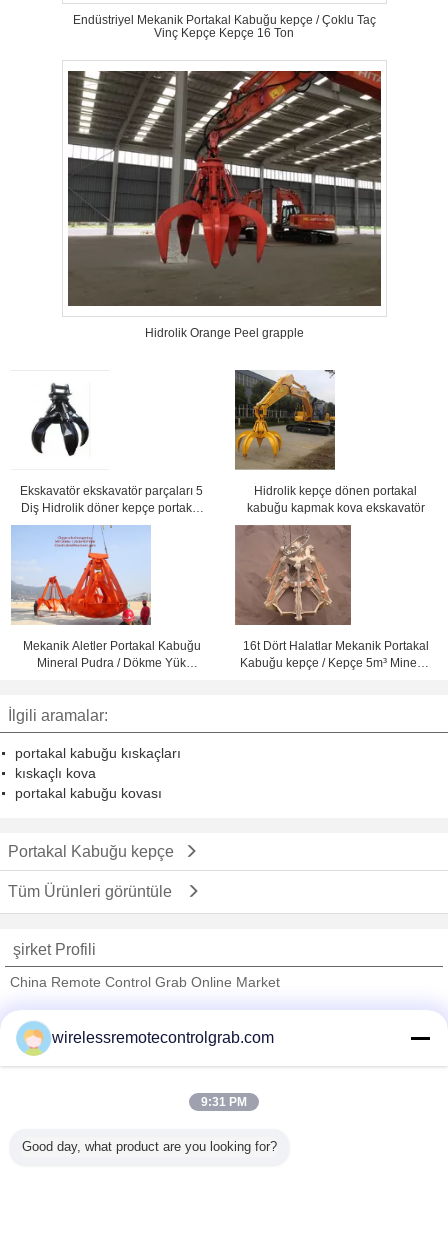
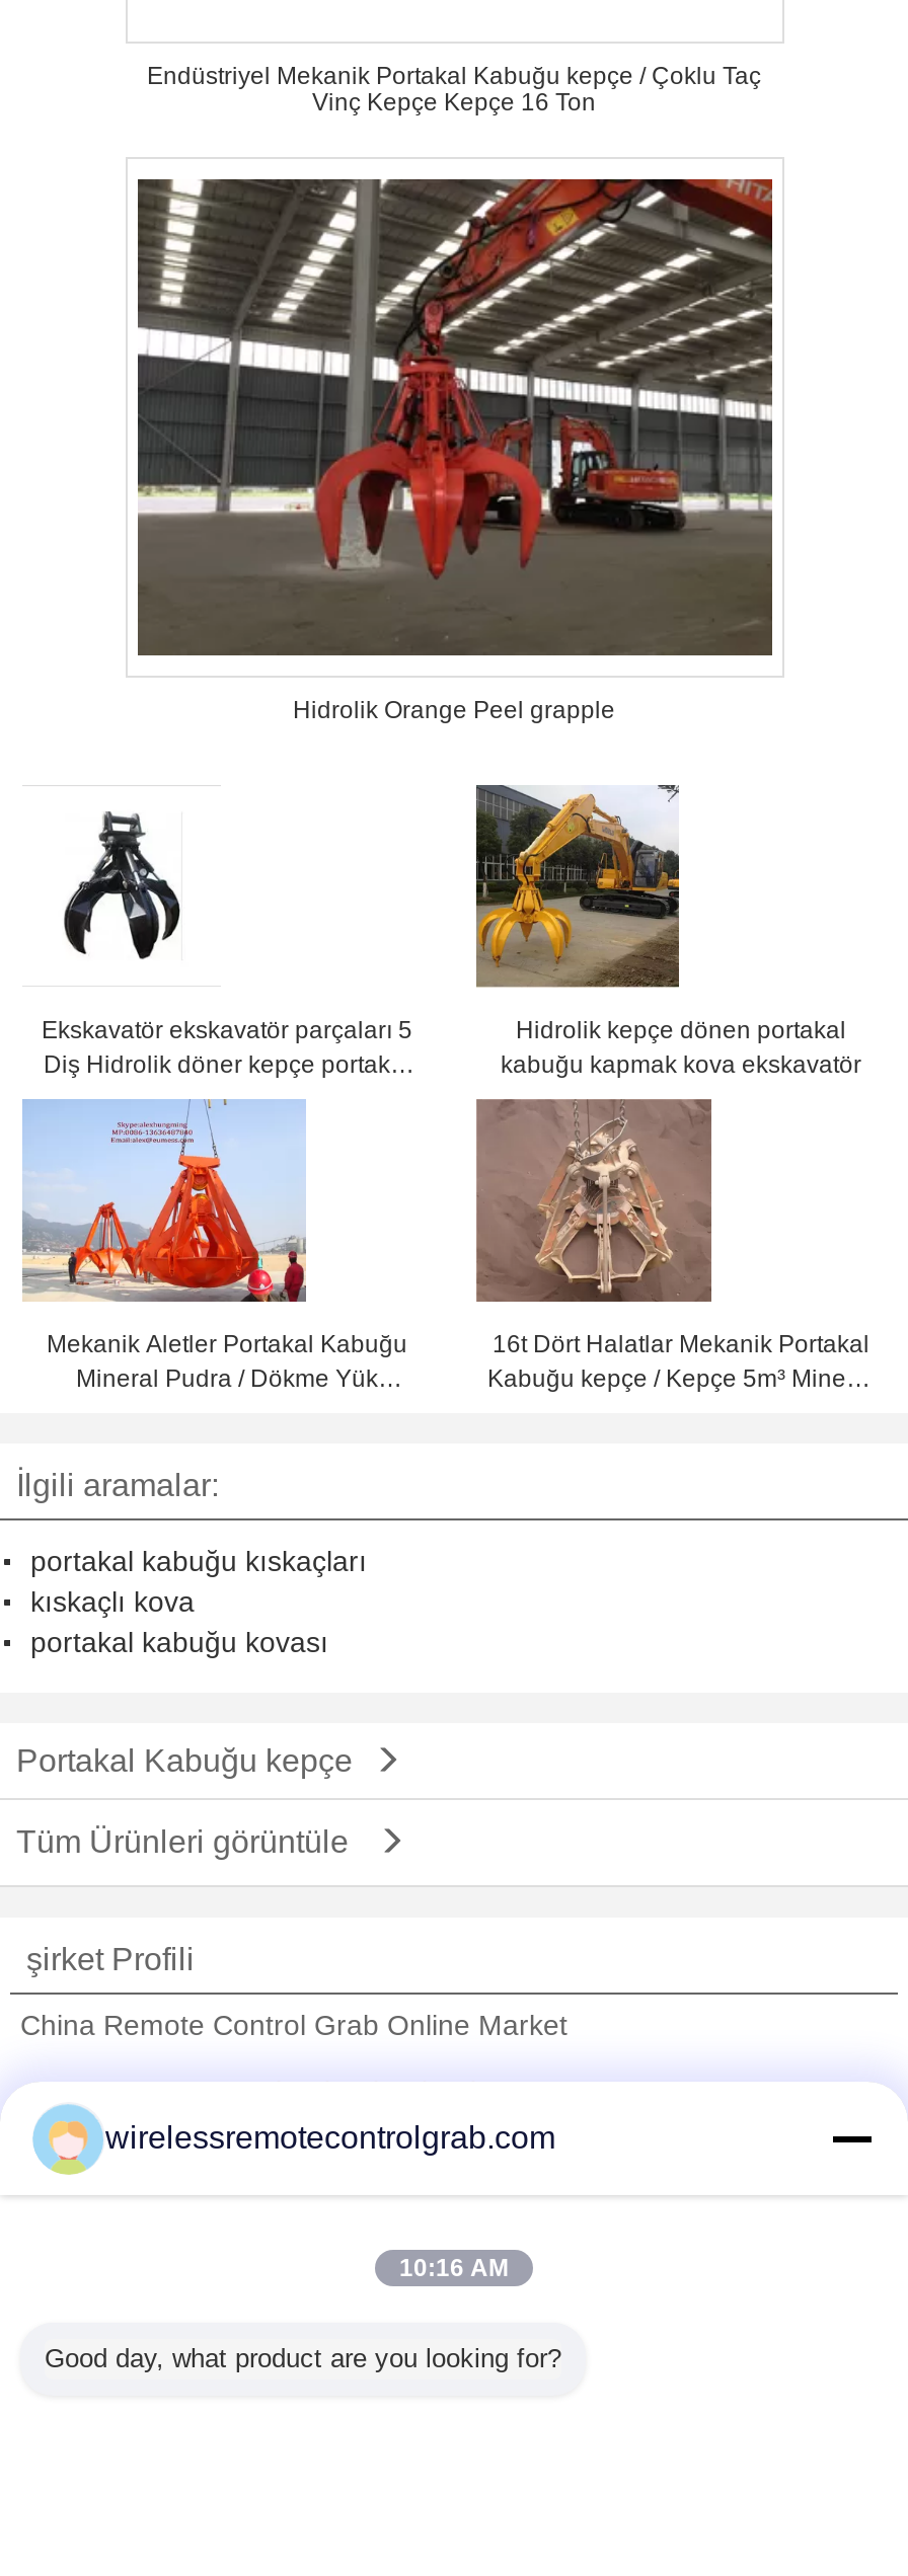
[201,1095,247,1109] 9:31 PM -> [399,2254,509,2282] 10:16 AM

